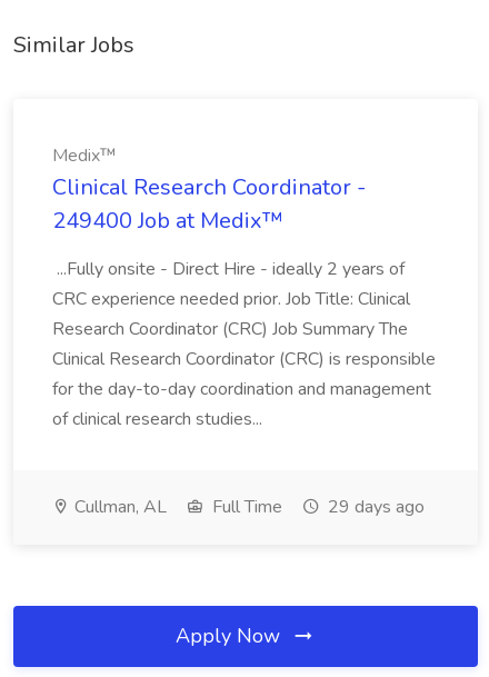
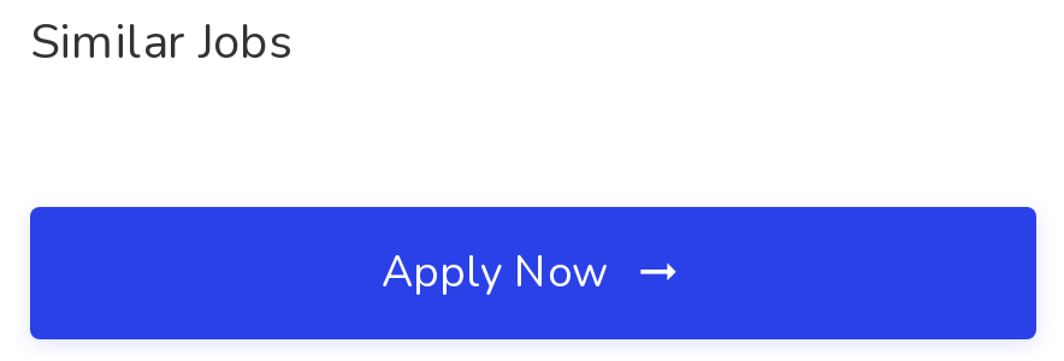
[52,143,436,431] Medix™ | Clinical Research Coordinator - | 249400 Job at Medix™ | ...Fully onsite - Direct Hire - ideally 2 years of | CRC experience needed prior. Job Title: Clinical | Research Coordinator (CRC) Job Summary The | Clinical Research Coordinator (CRC) is responsible | for the day-to-day coordination and management | of clinical research studies... -> none
[70,495,425,519] Cullman, AL | Full Time | 29 days ago -> none

